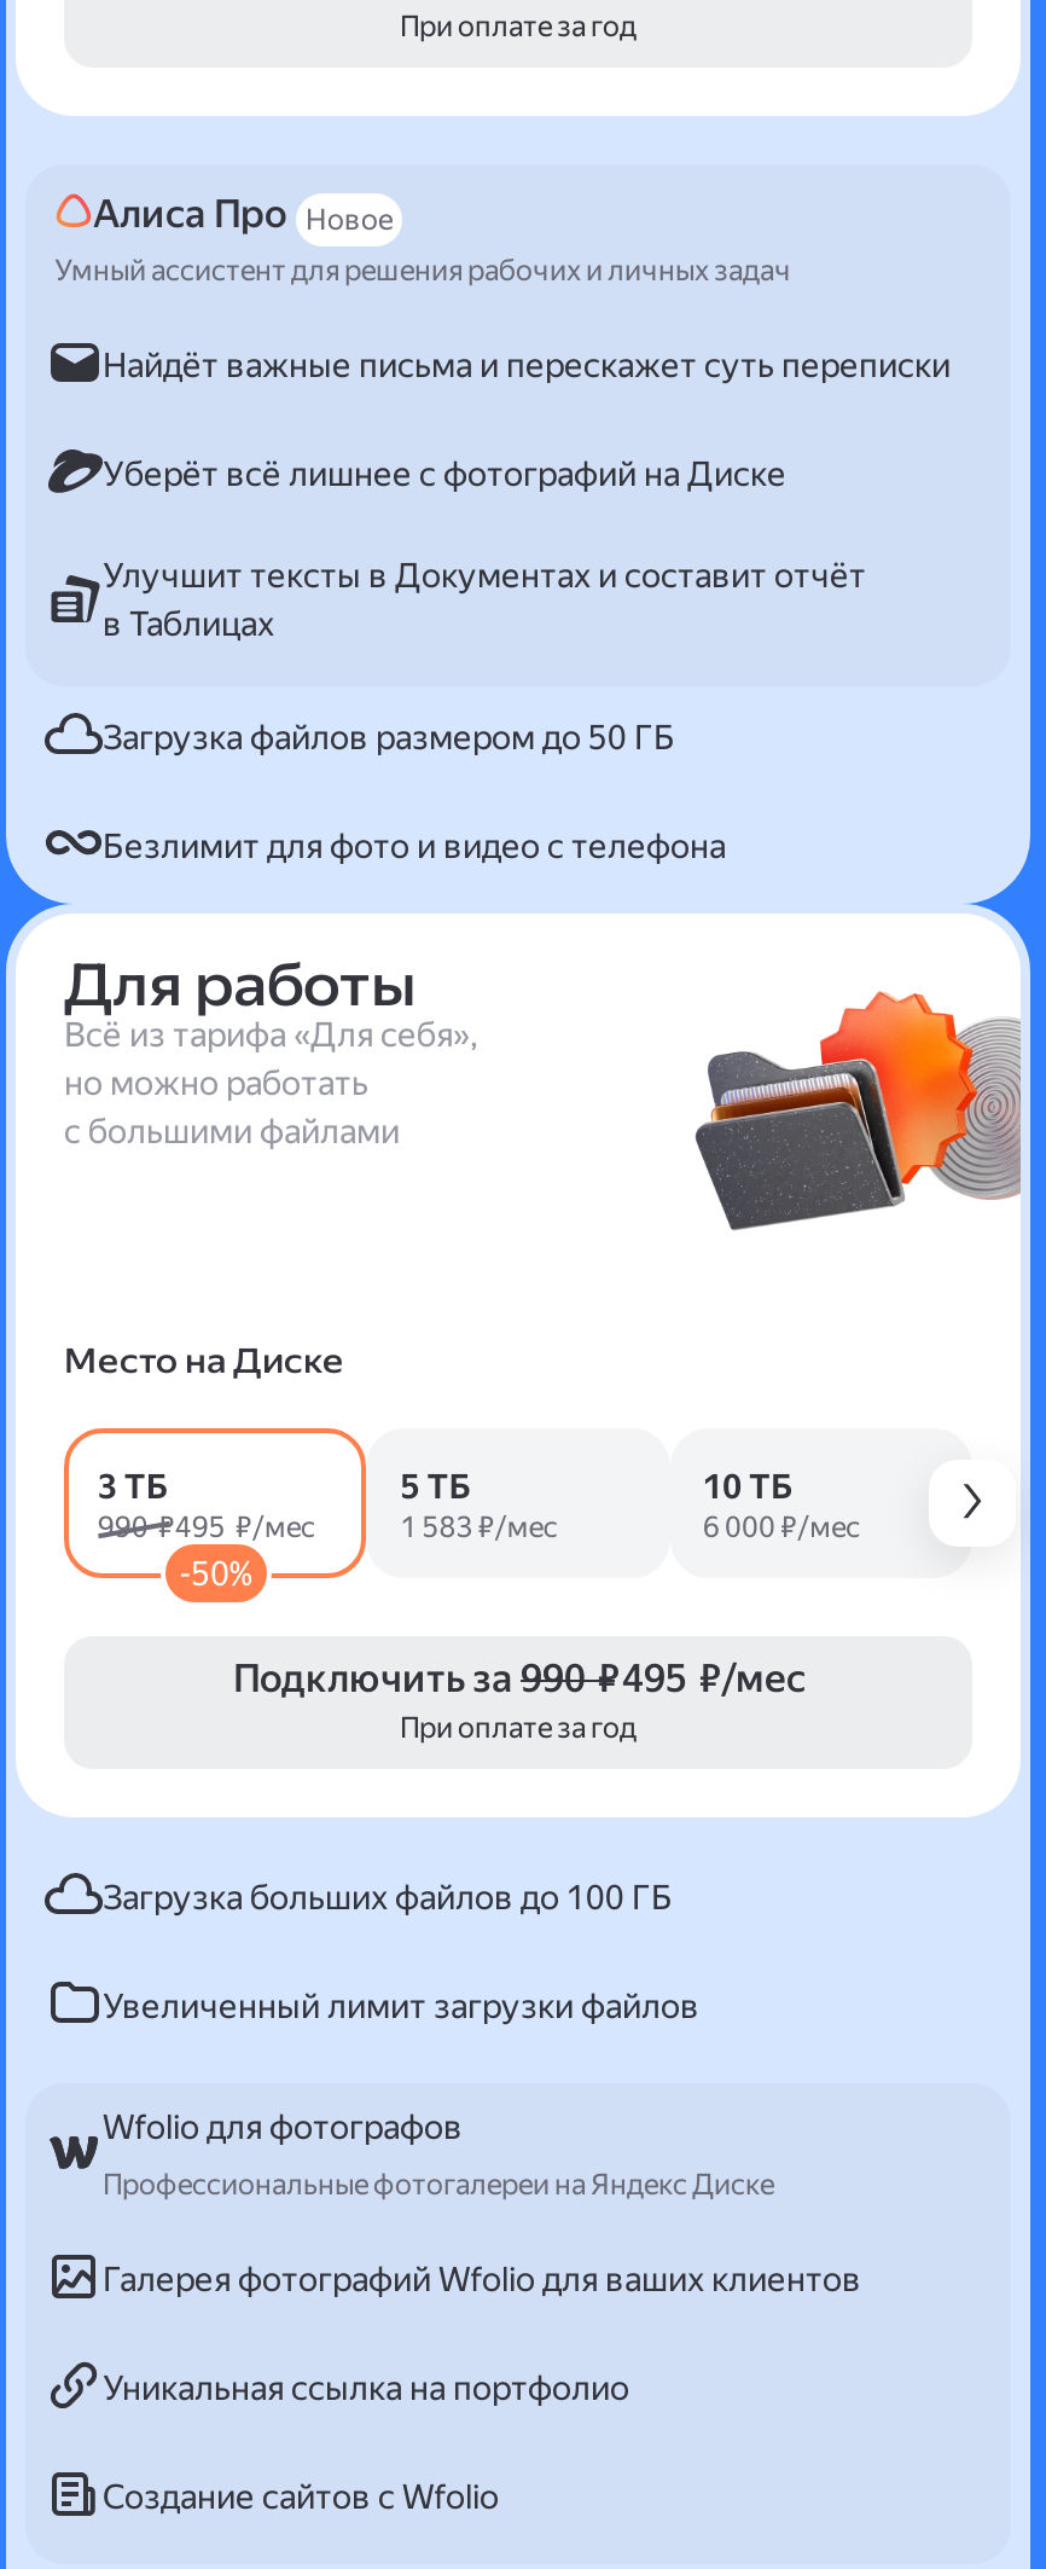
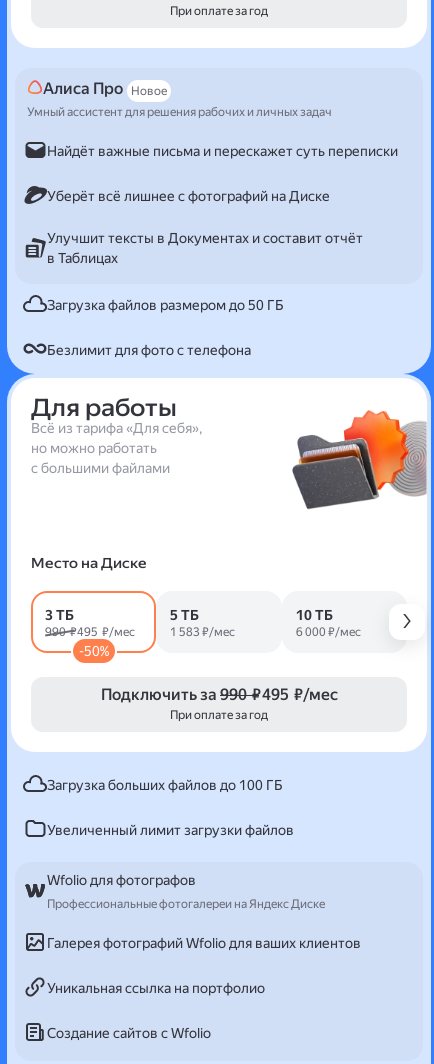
[103,825,726,864] Безлимит для фото и видео с телефона -> [47,341,251,357] Безлимит для фото с телефона

